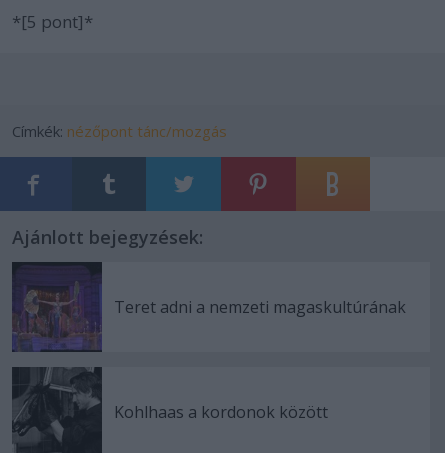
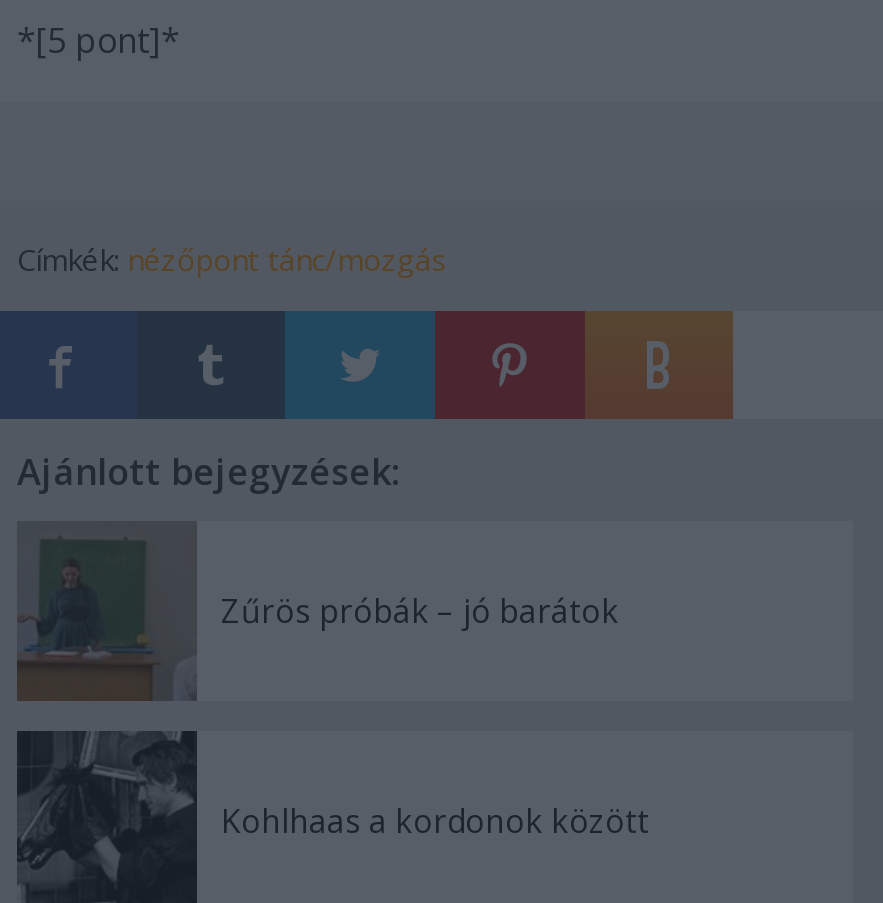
[11,262,406,352] [image] | Teret adni a nemzeti magaskultúrának -> [15,523,619,703] [image] | Zűrös próbák – jó barátok

